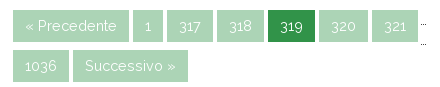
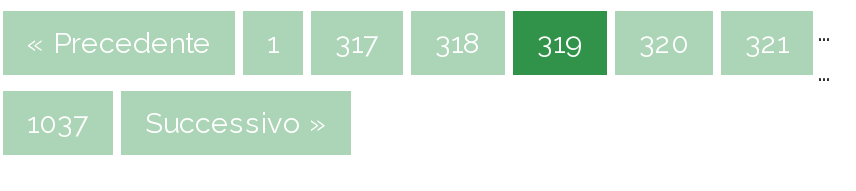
[25,57,176,74] 1036 Successivo » -> [27,106,327,140] 1037 Successivo »

